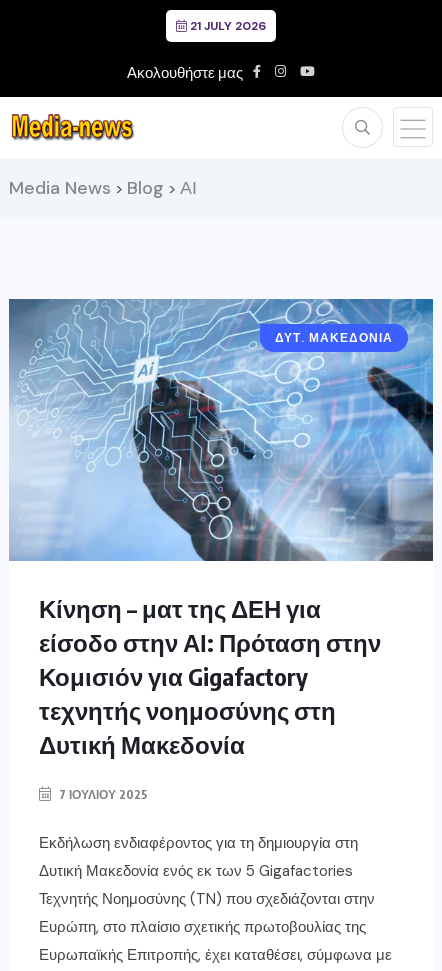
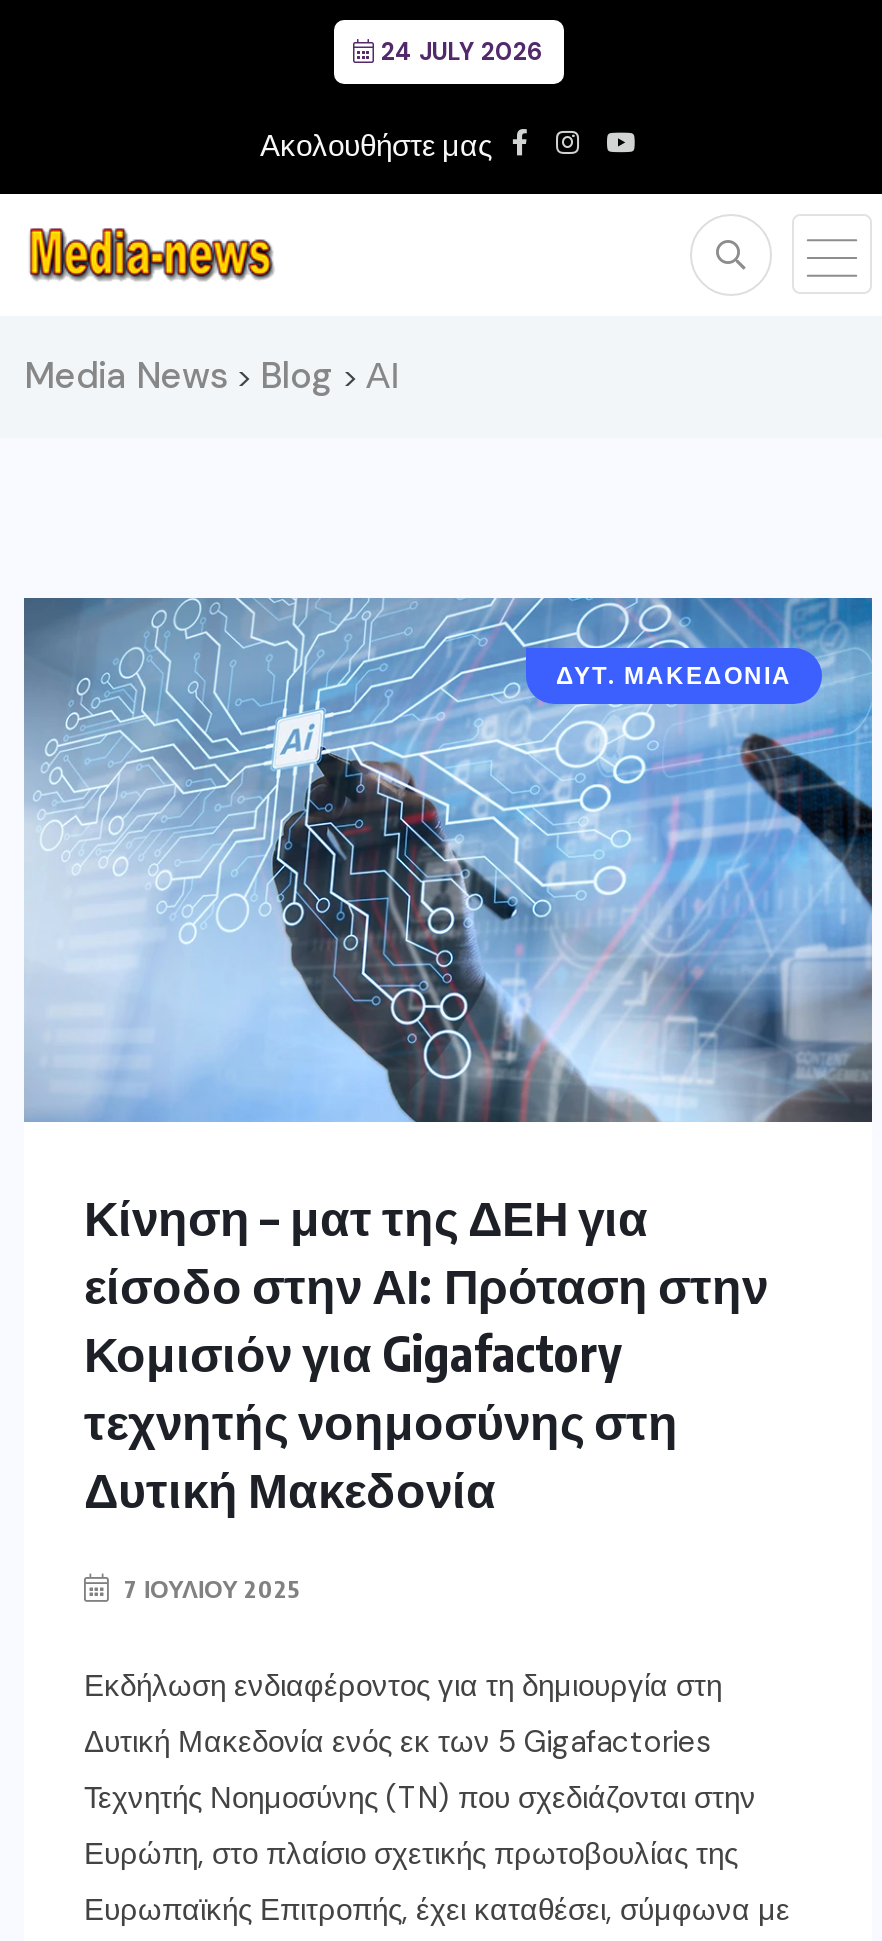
[187,18,266,34] 21 JULY 2026 -> [375,36,543,68] 24 JULY 2026

